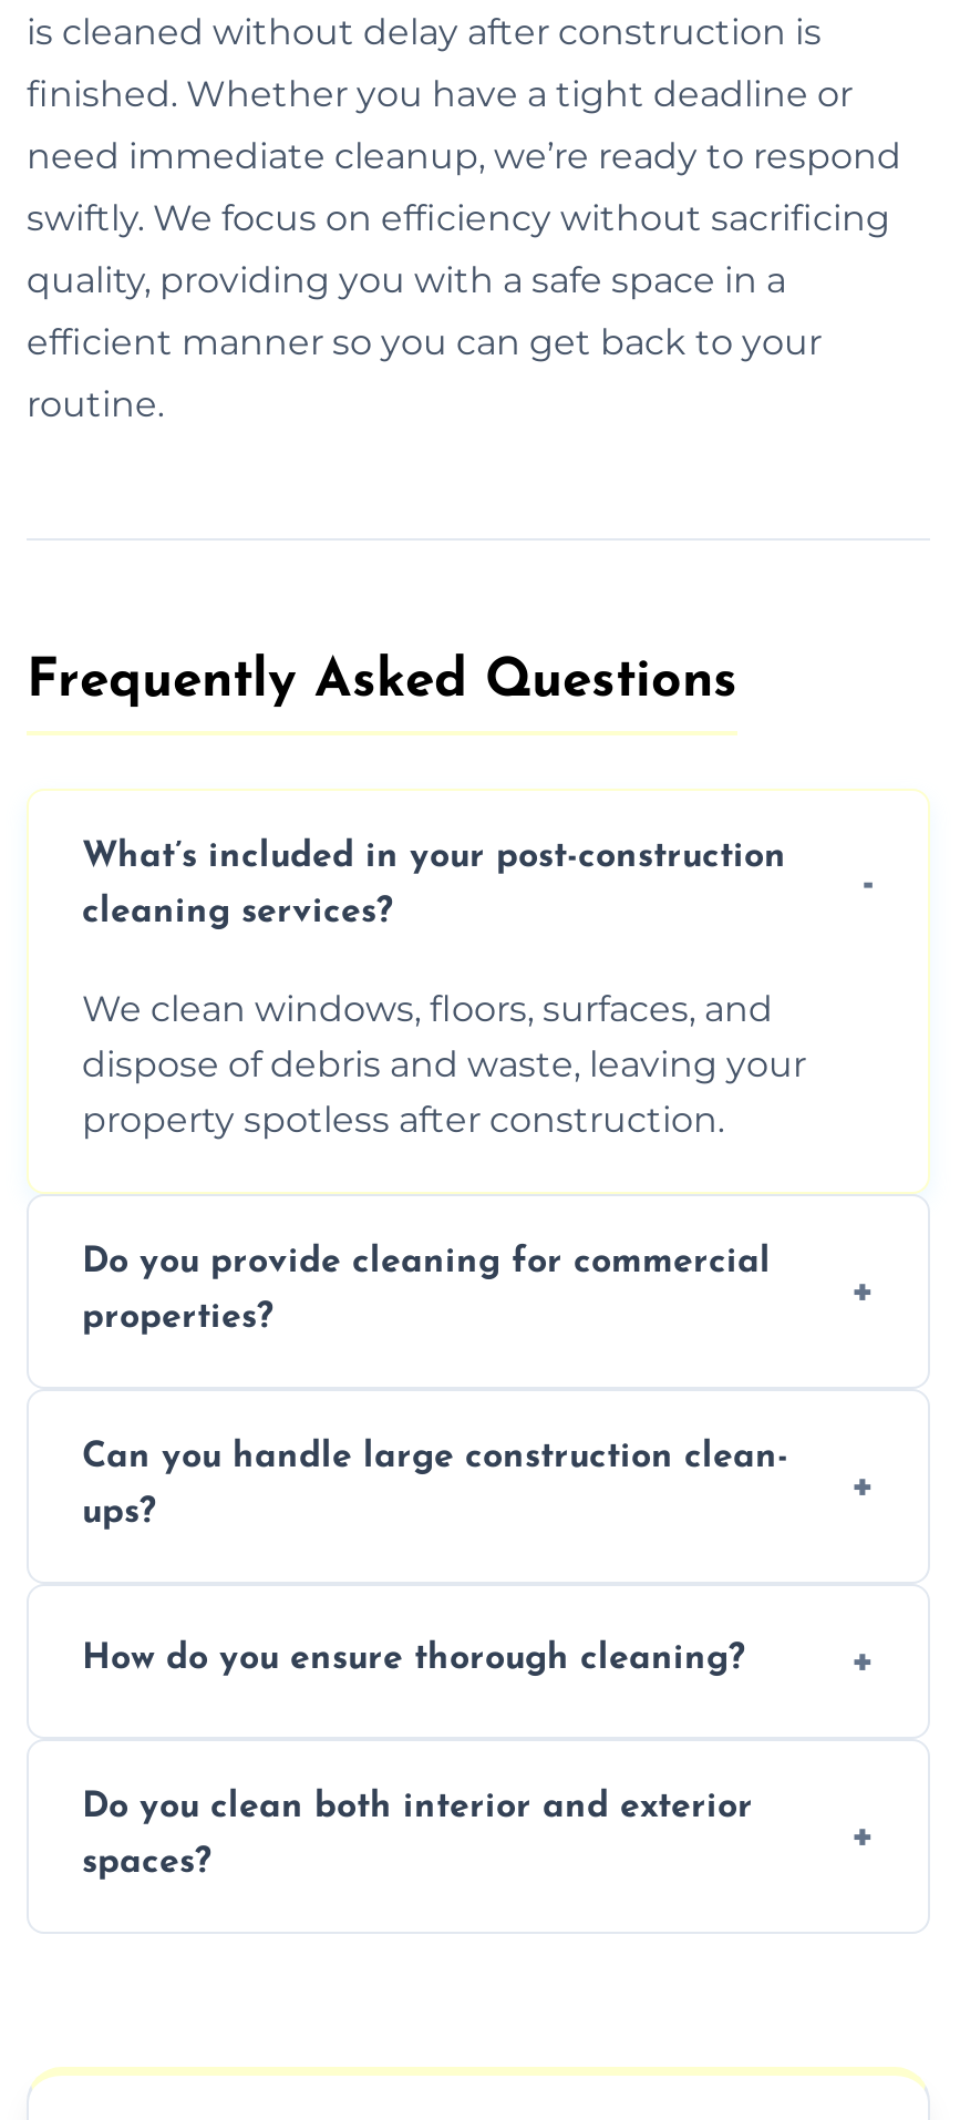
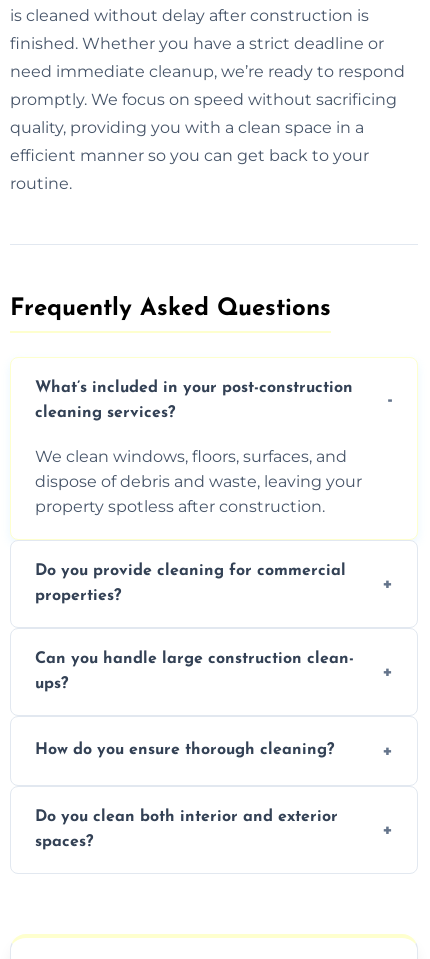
[27,72,853,115] finished. Whether you have a tight deadline or -> [10,34,384,53] finished. Whether you have a strict deadline or
[27,196,890,239] swiftly. We focus on efficiency without sacrificing -> [10,90,397,109] promptly. We focus on speed without sacrificing
[27,259,786,301] quality, providing you with a safe space in a -> [10,118,364,137] quality, providing you with a clean space in a

